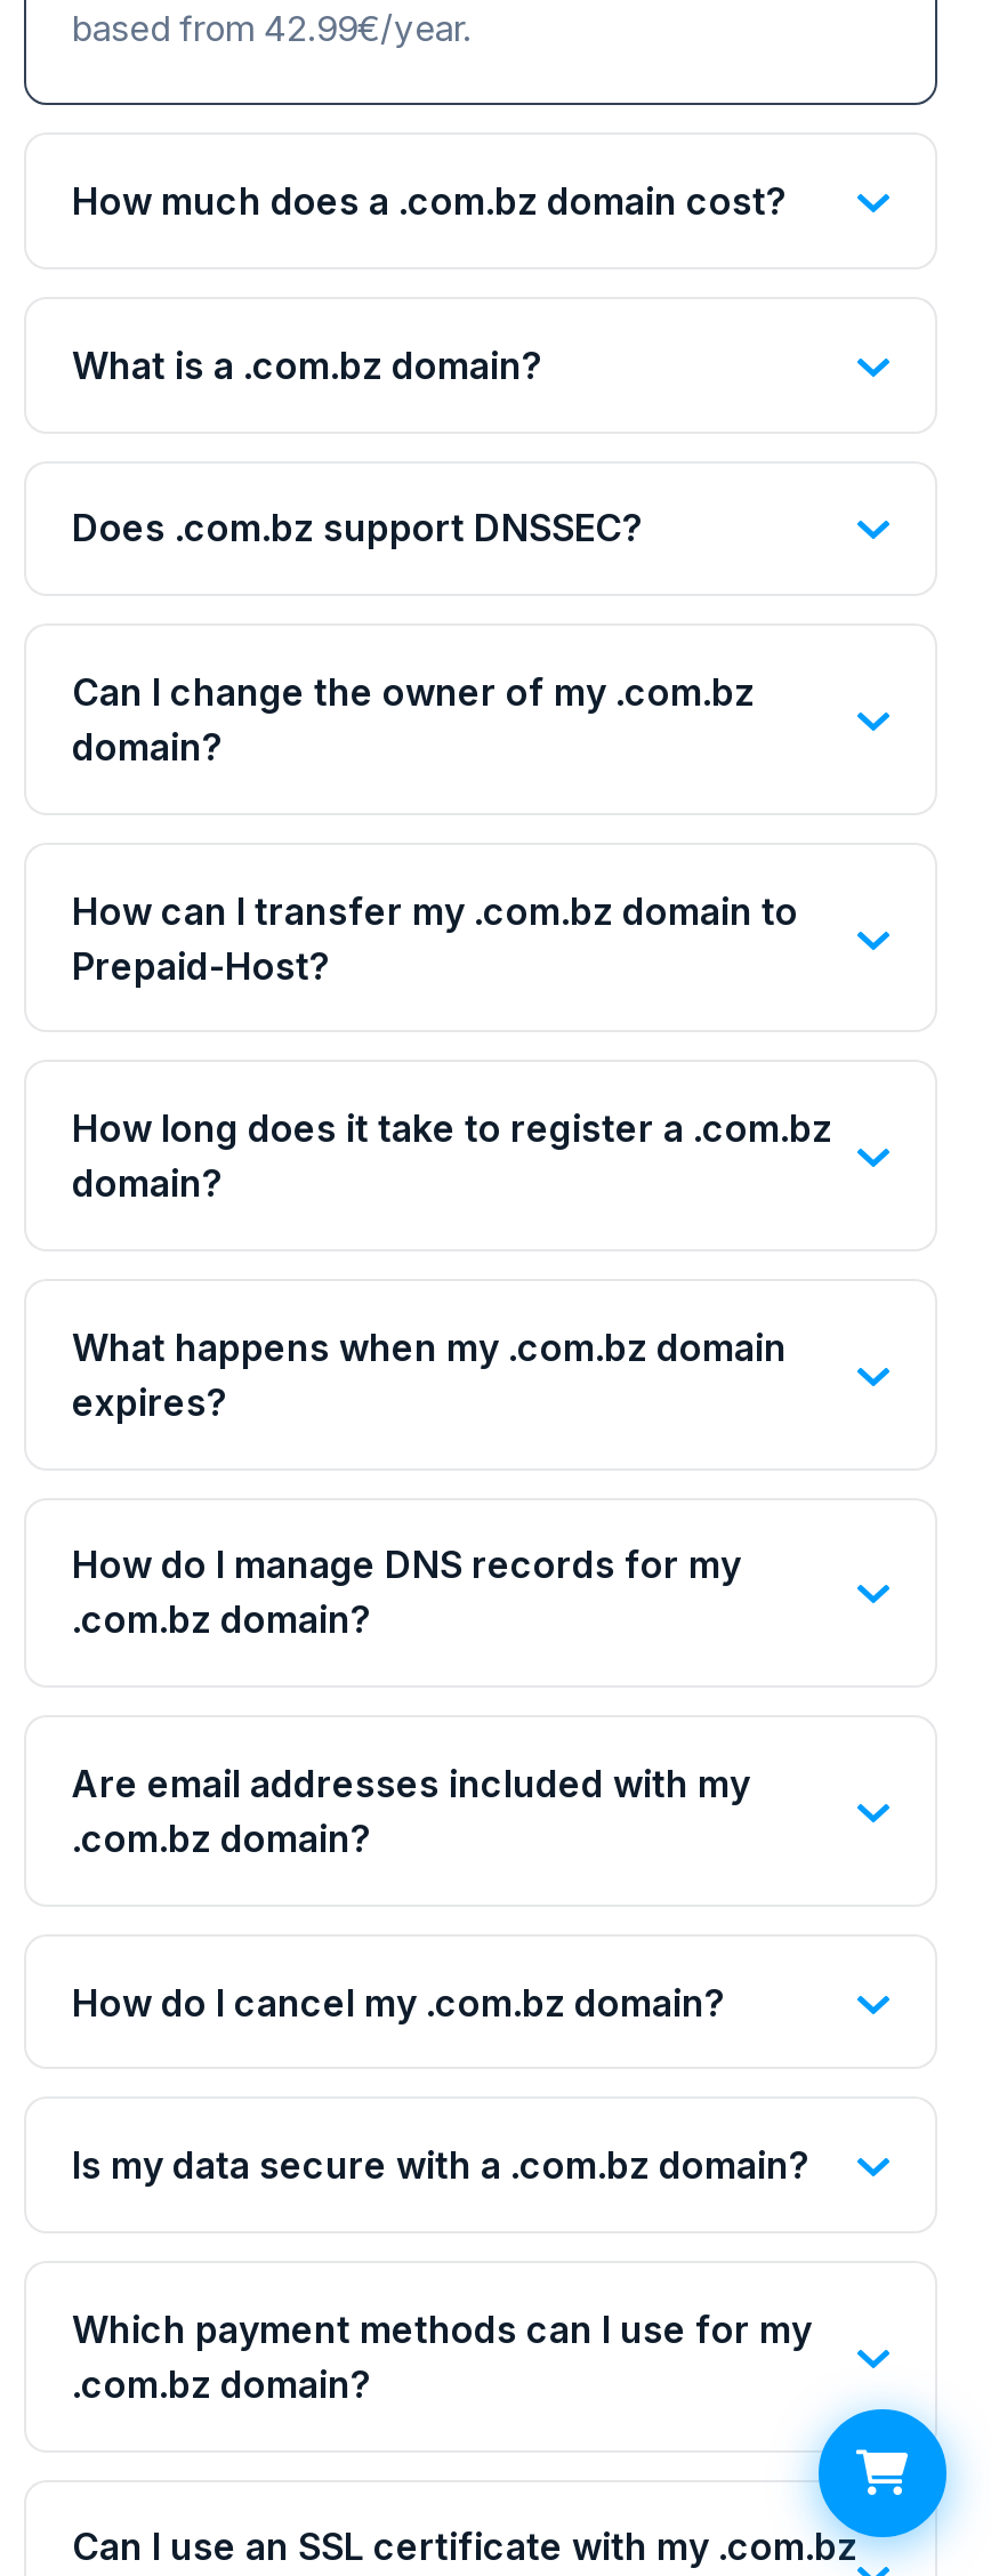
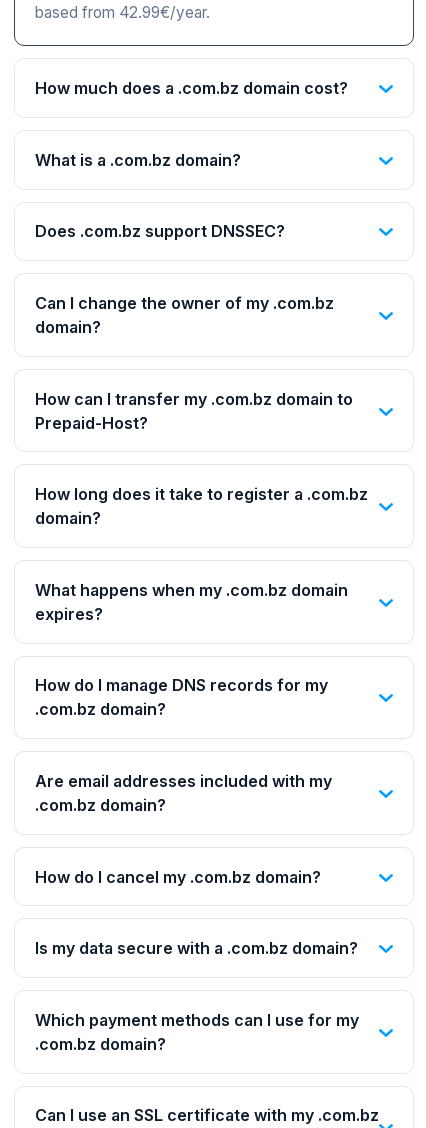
[800,2398,967,2565] [image] -> none

